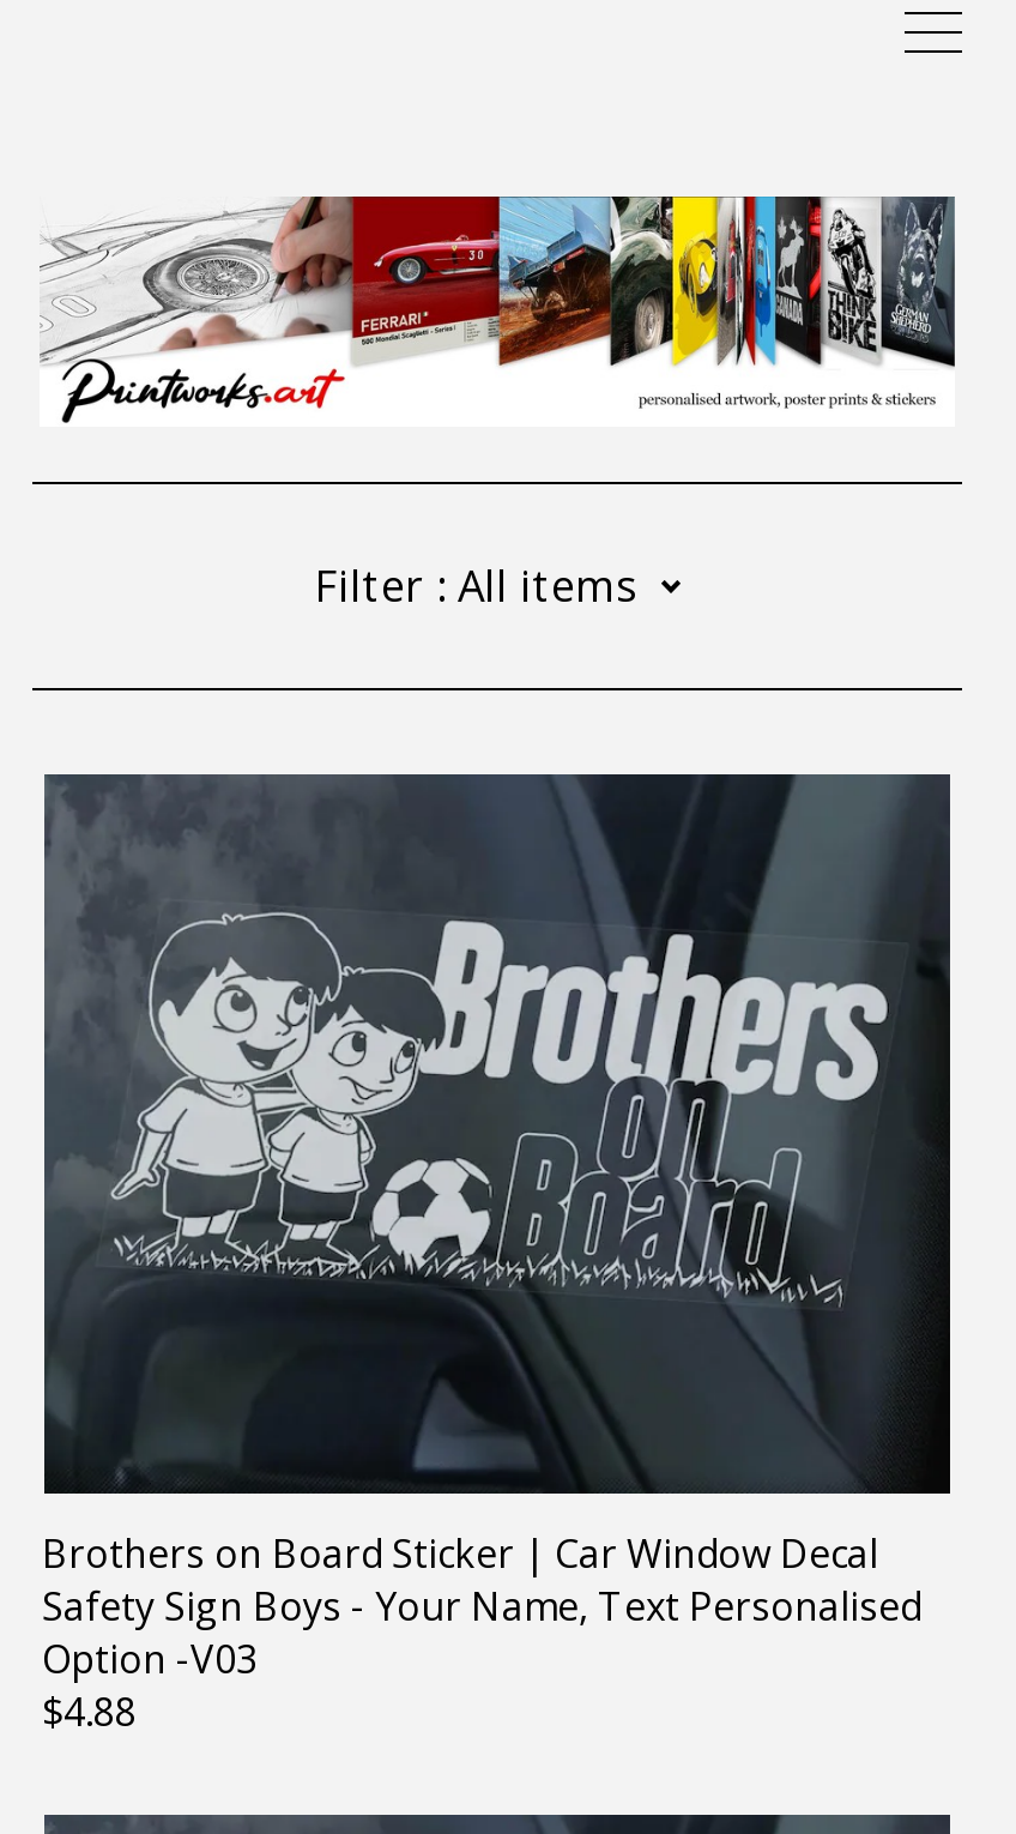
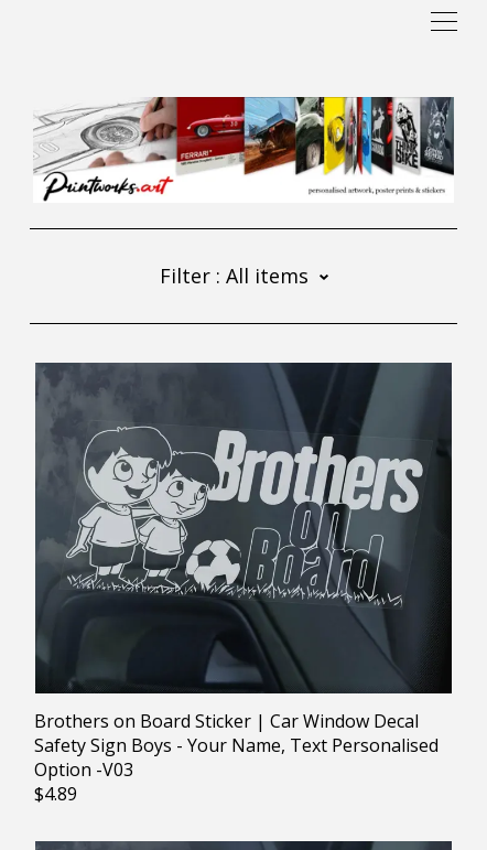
[42,1685,135,1738] $4.88 -> [34,782,77,806] $4.89

